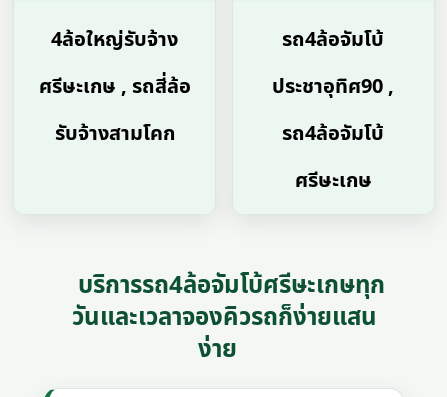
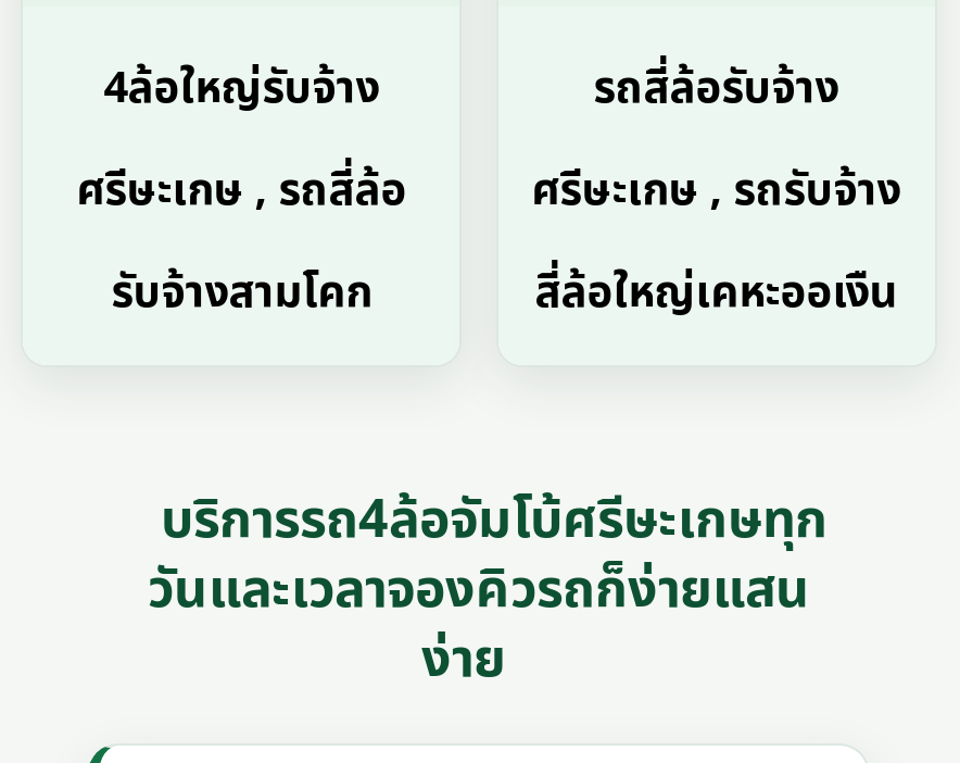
[272,24,394,195] รถ4ล้อจัมโบ้ | ประชาอุทิศ90 , | รถ4ล้อจัมโบ้ | ศรีษะเกษ -> [532,55,901,325] รถสี่ล้อรับจ้าง | ศรีษะเกษ , รถรับจ้าง | สี่ล้อใหญ่เคหะออเงืน

